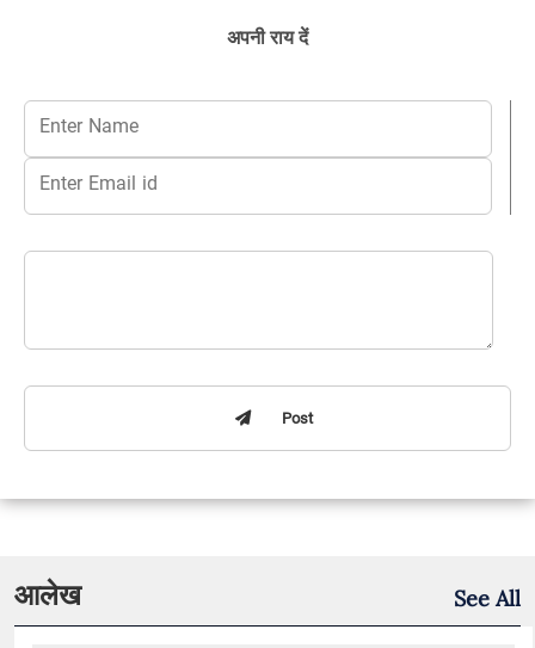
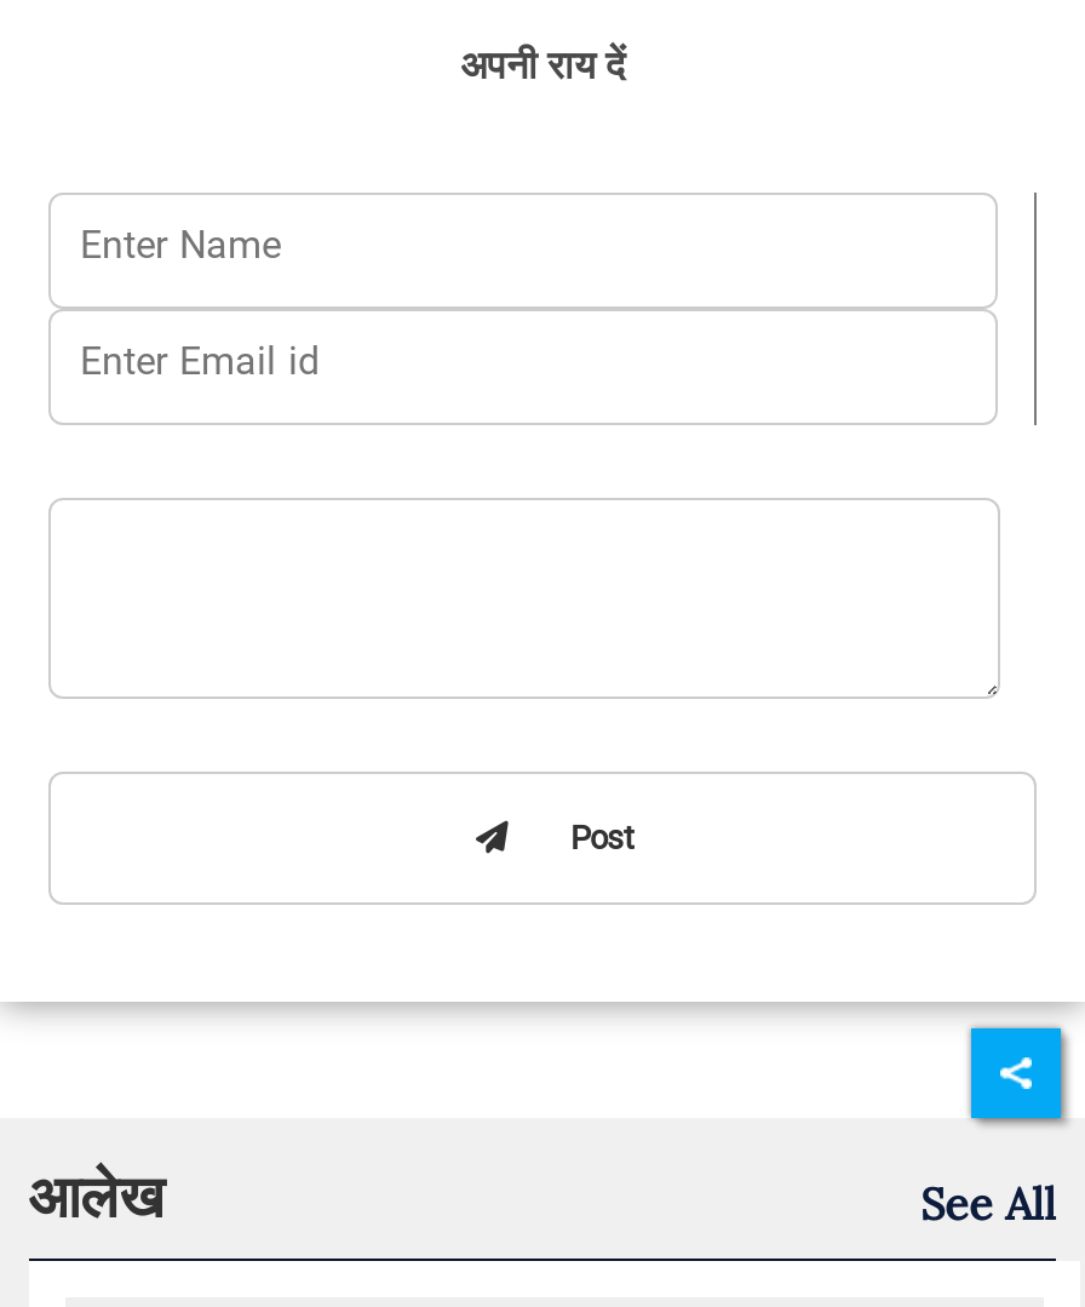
none -> [966,1024,1070,1128] [image]

